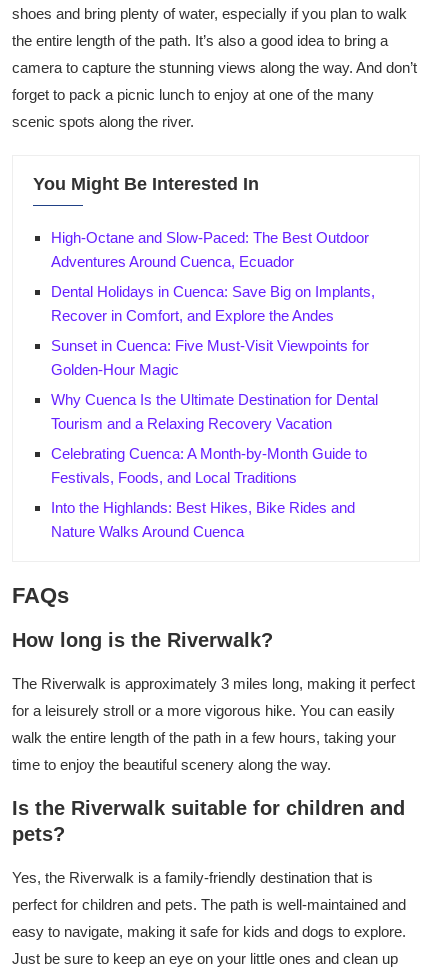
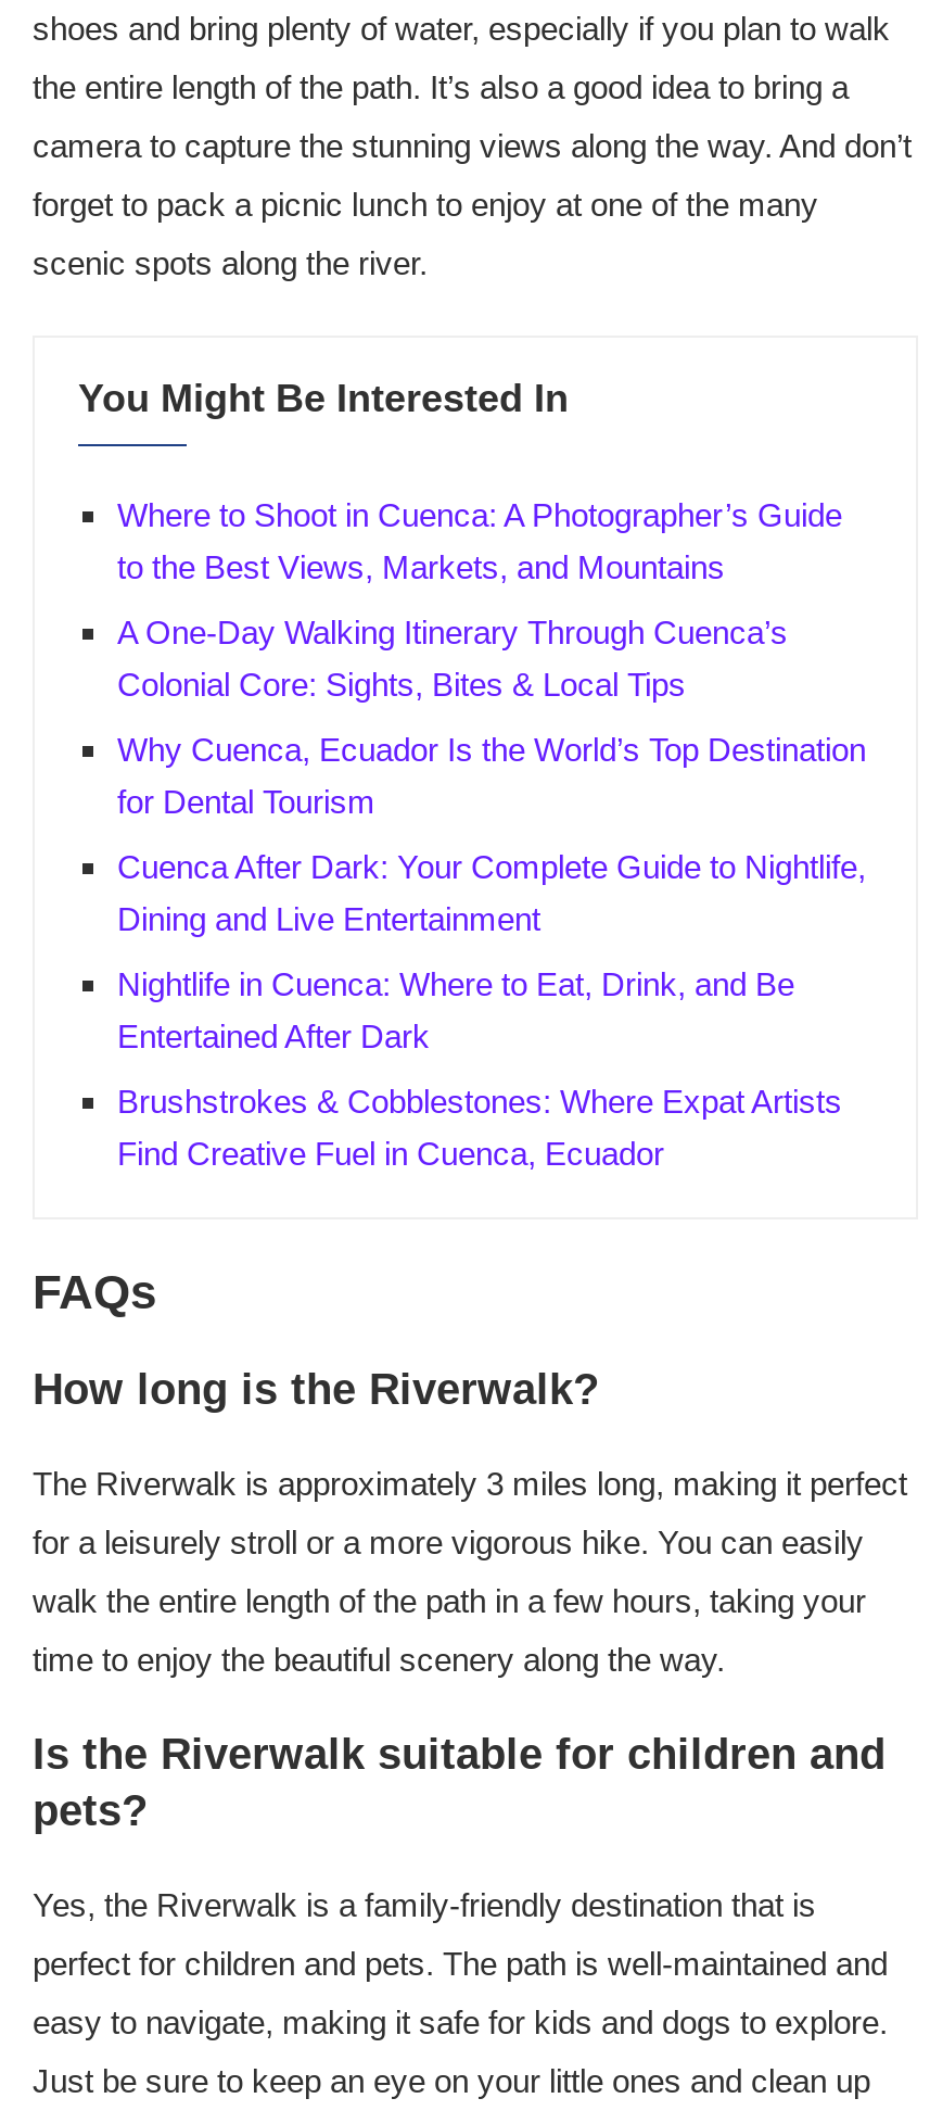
[51,229,369,270] High-Octane and Slow-Paced: The Best Outdoor | Adventures Around Cuenca, Ecuador -> [117,496,842,585] Where to Shoot in Cuenca: A Photographer’s Guide | to the Best Views, Markets, and Mountains
[51,283,375,324] Dental Holidays in Cuenca: Save Big on Implants, | Recover in Comfort, and Explore the Andes -> [117,614,788,703] A One-Day Walking Itinerary Through Cuenca’s | Colonial Core: Sights, Bites & Local Tips
[51,337,369,378] Sunset in Cuenca: Five Must-Visit Viewpoints for | Golden-Hour Magic -> [117,731,866,820] Why Cuenca, Ecuador Is the World’s Top Destination | for Dental Tourism
[51,391,378,432] Why Cuenca Is the Ultimate Destination for Dental | Tourism and a Relaxing Recovery Vacation -> [117,848,866,937] Cuenca After Dark: Your Complete Guide to Nightlife, | Dining and Live Entertainment
[51,445,367,486] Celebrating Cuenca: A Month-by-Month Guide to | Festivals, Foods, and Local Traditions -> [117,965,794,1054] Nightlife in Cuenca: Where to Eat, Drink, and Be | Entertained After Dark
[51,499,355,540] Into the Highlands: Best Hikes, Bike Rides and | Nature Walks Around Cuenca -> [117,1083,842,1172] Brushstrokes & Cobblestones: Where Expat Artists | Find Creative Fuel in Cuenca, Ecuador

